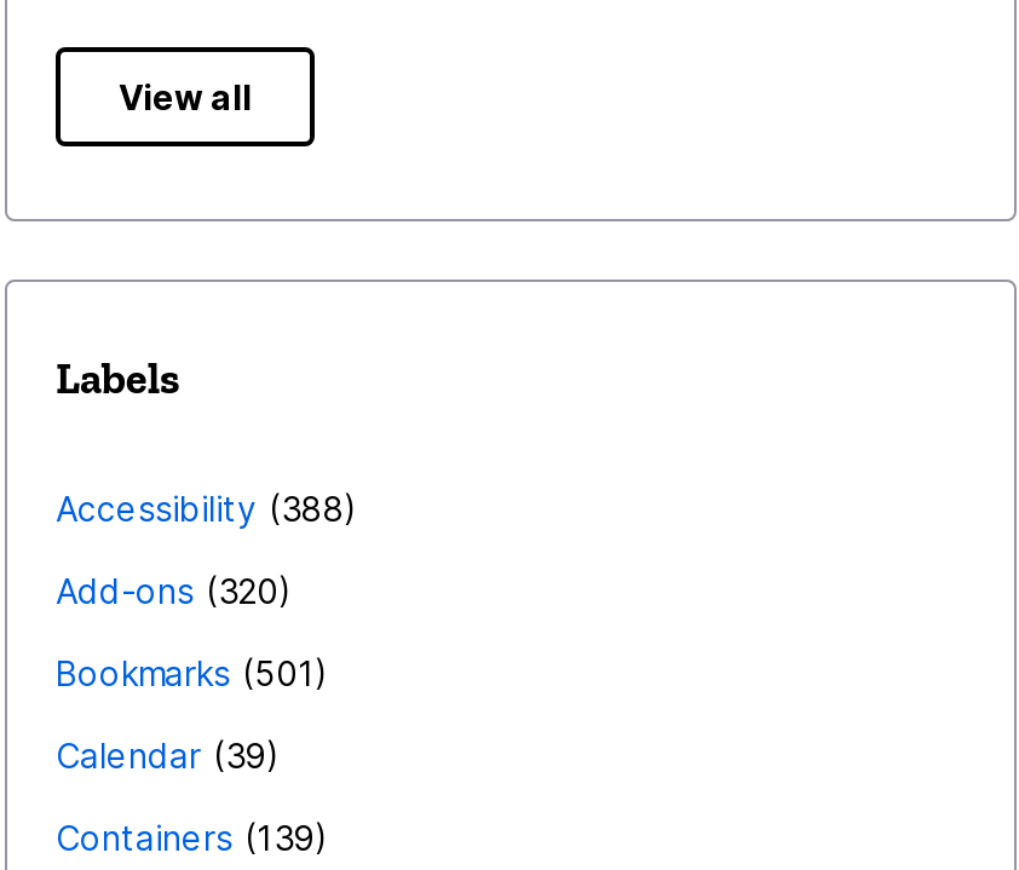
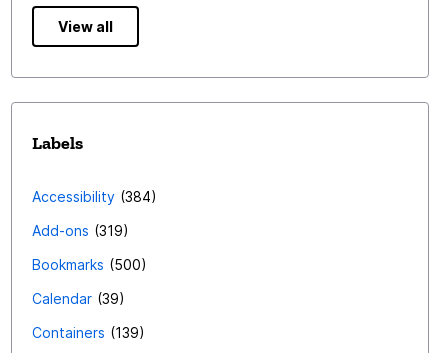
[56,488,344,529] Accessibility 388 -> [32,188,151,205] Accessibility 384
[56,570,278,612] Add-ons 320 -> [32,222,123,239] Add-ons 319
[56,653,315,694] Bookmarks 501 -> [32,256,141,273] Bookmarks 500

